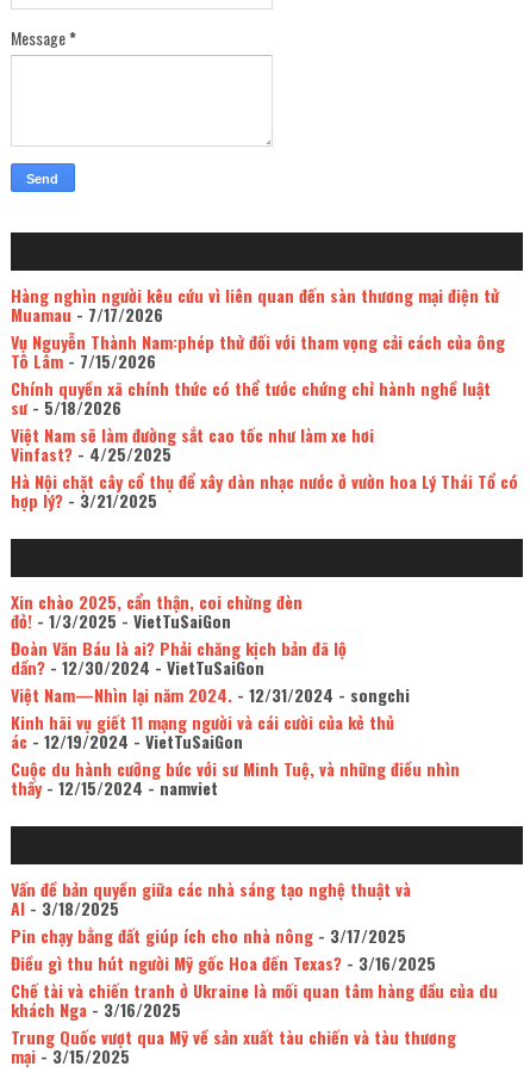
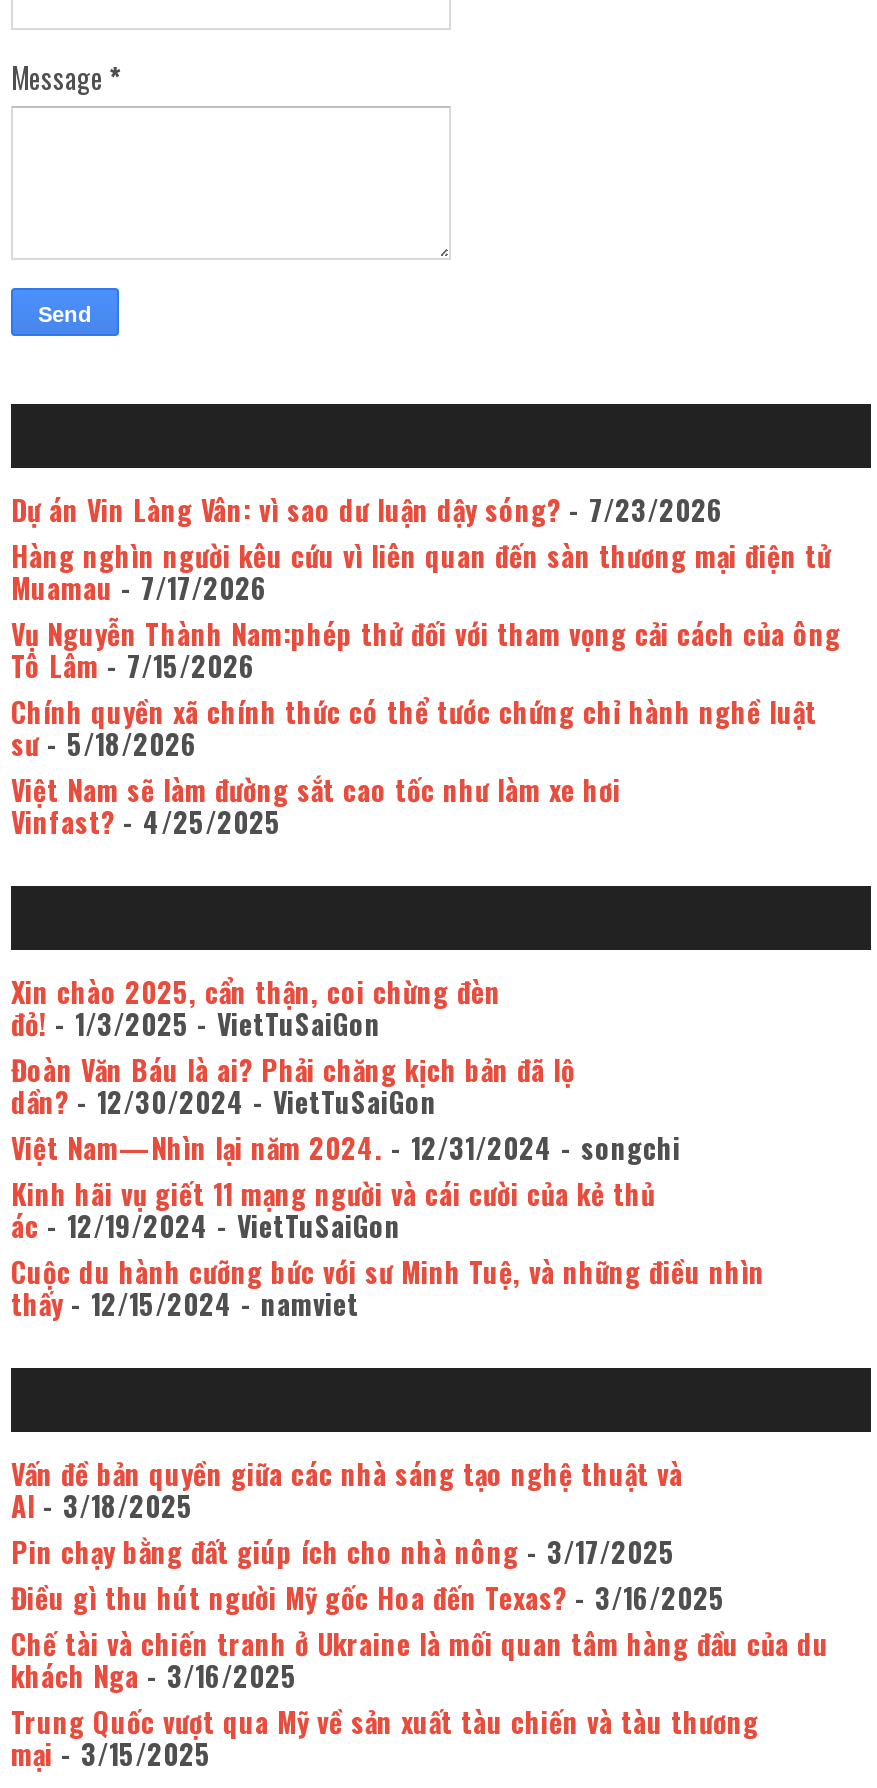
none -> [11,489,723,531] Dự án Vin Làng Vân: vì sao dư luận dậy sóng? - 7/23/2026
moved [11,283,505,467] -> [11,535,841,843]: Hàng nghìn người kêu cứu vì liên quan đến sàn thương mại điện tử | Muamau- 7/17/2026 | Vụ Nguyễn Thành Nam:phép thử đối với tham vọng cải cách của ông | Tô Lâm- 7/15/2026 | Chính quyền xã chính thức có thể tước chứng chỉ hành nghề luật | sư- 5/18/2026 | Việt Nam sẽ làm đường sắt cao tốc như làm xe hơi | Vinfast?- 4/25/2025
[11,469,518,513] Hà Nội chặt cây cổ thụ để xây dàn nhạc nước ở vườn hoa Lý Thái Tổ có | hợp lý?- 3/21/2025 -> none

